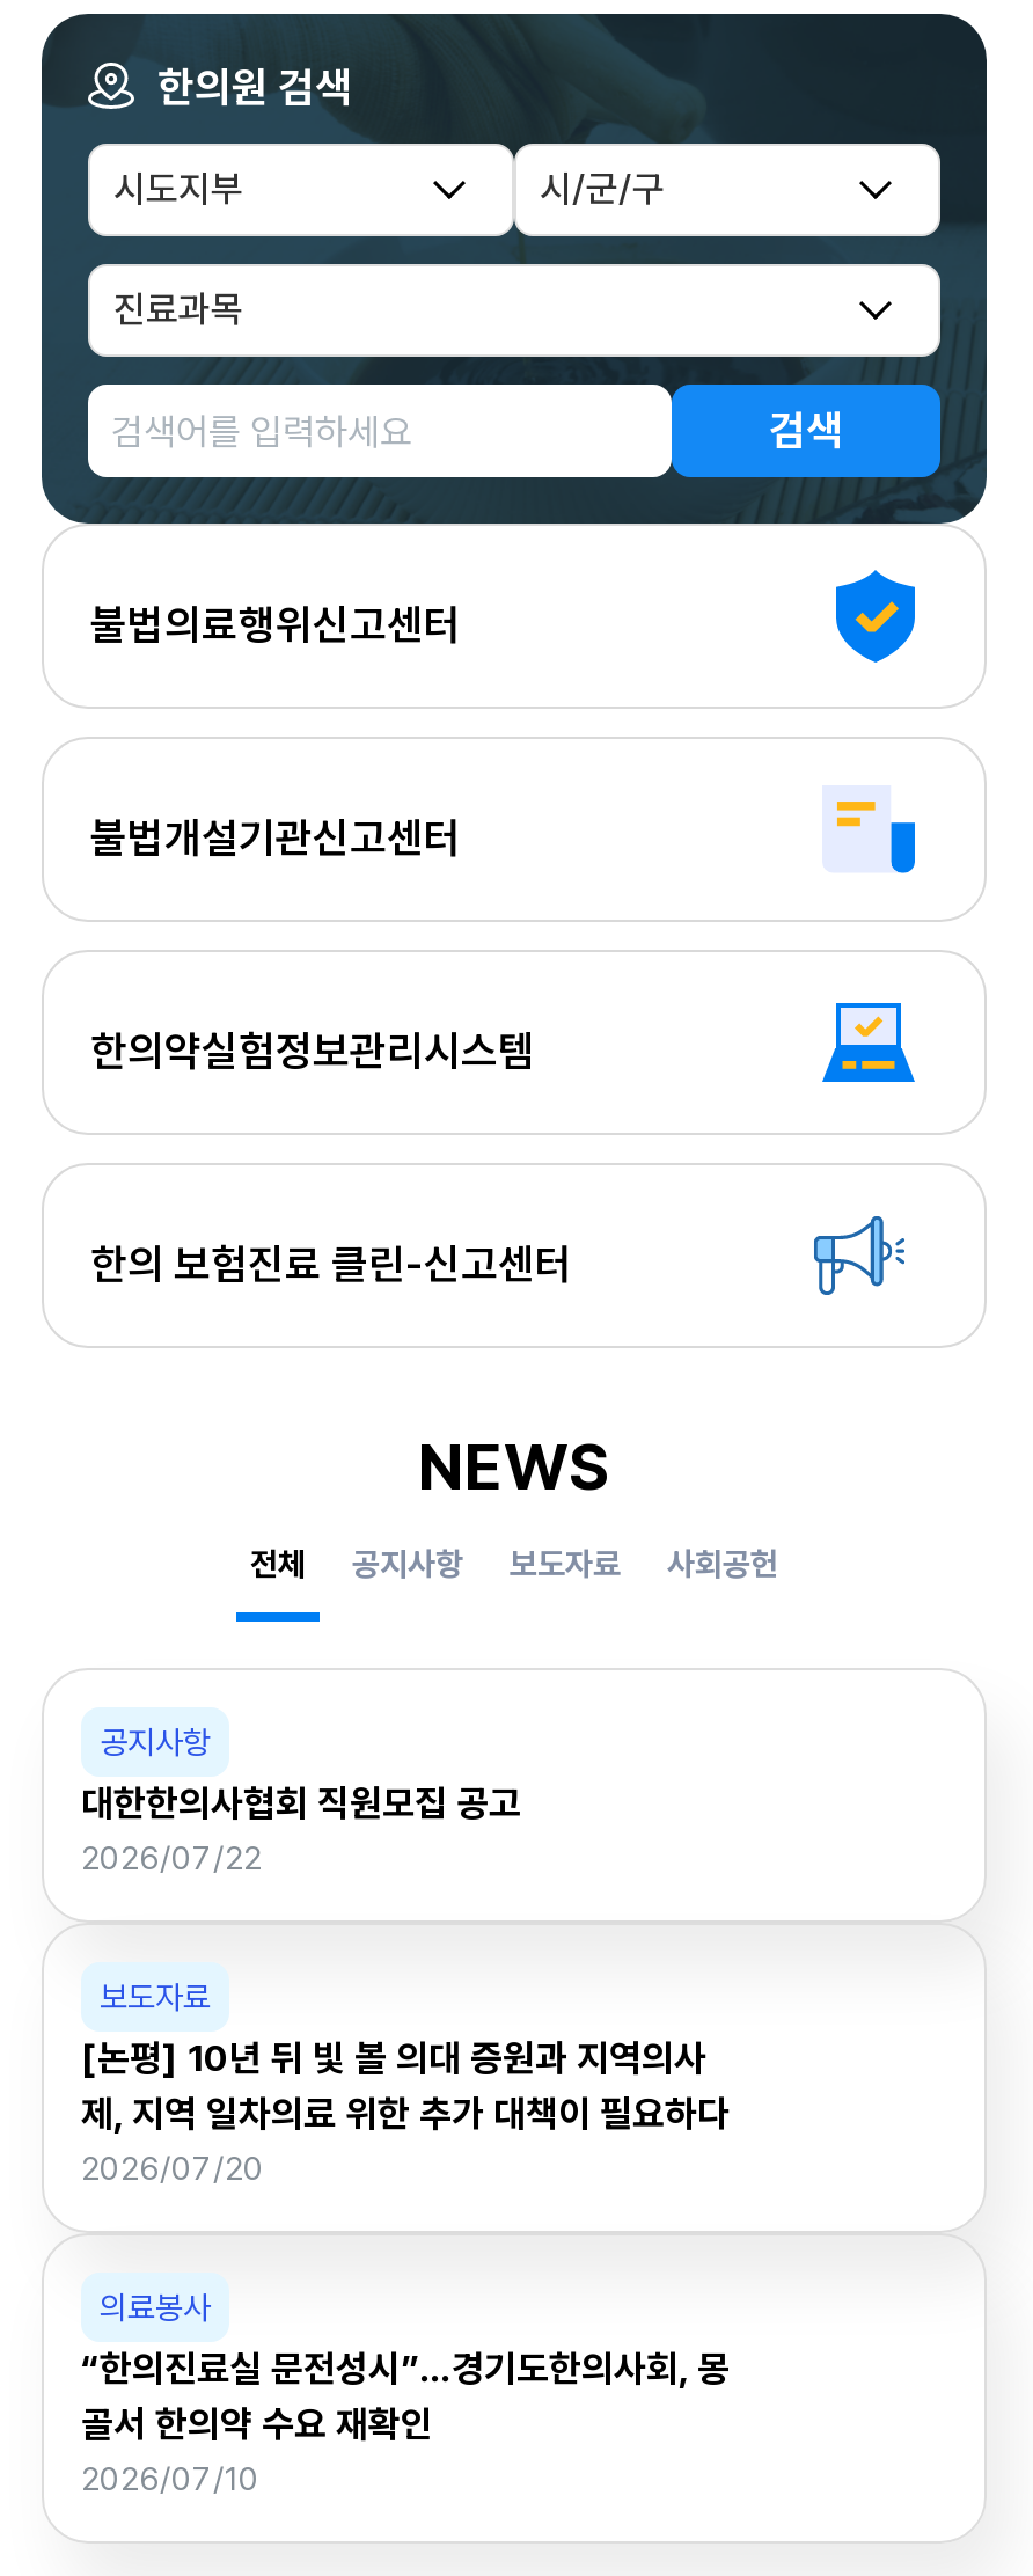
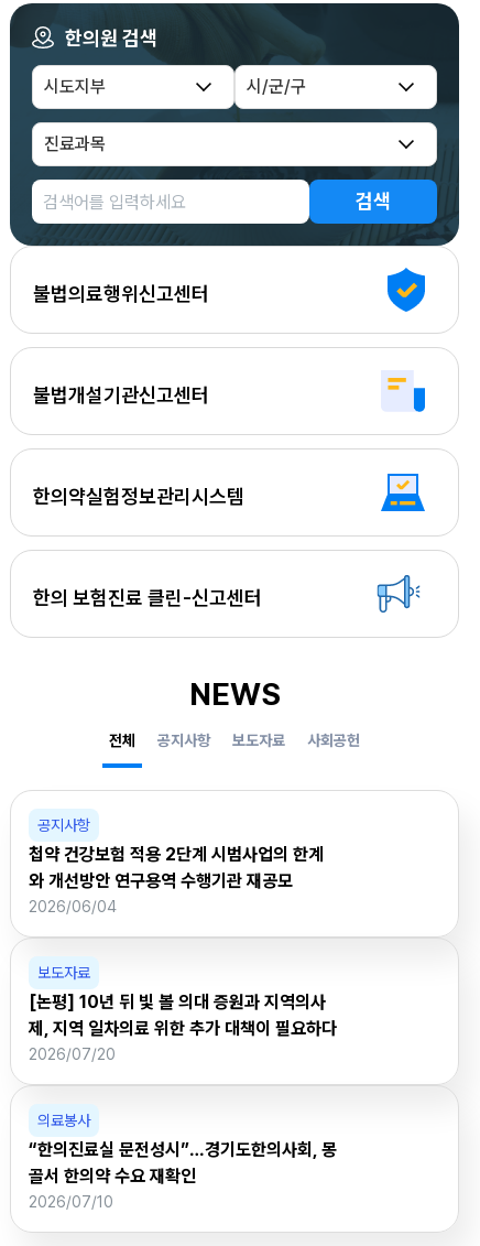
[81,1781,521,1876] 대한한의사협회 직원모집 공고 | 2026/07/22 -> [29,844,324,915] 첩약 건강보험 적용 2단계 시범사업의 한계 | 와 개선방안 연구용역 수행기관 재공모 | 2026/06/04

